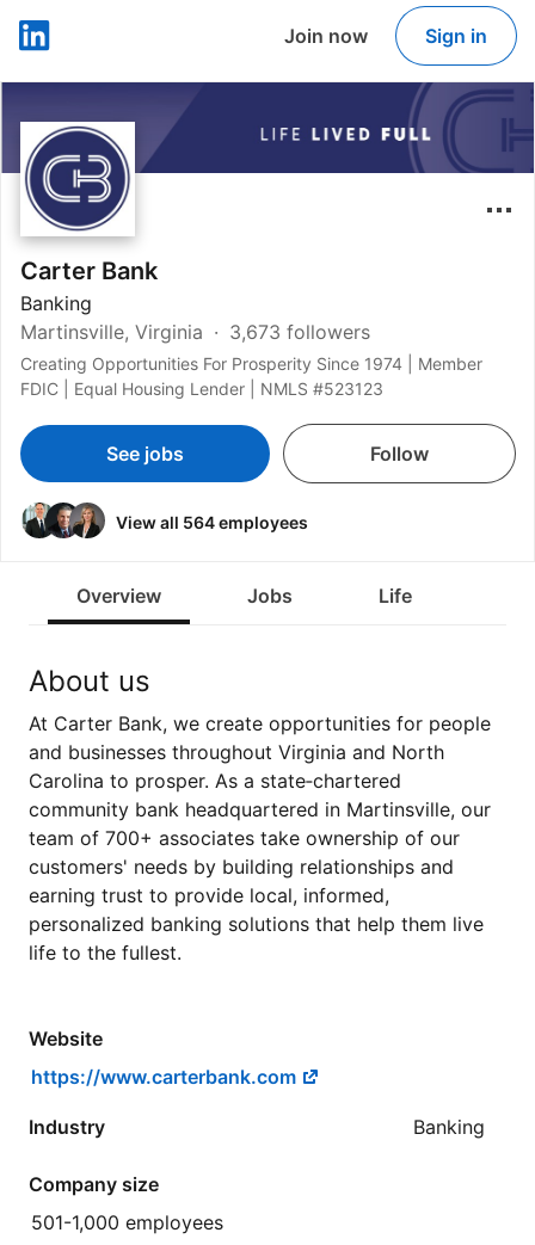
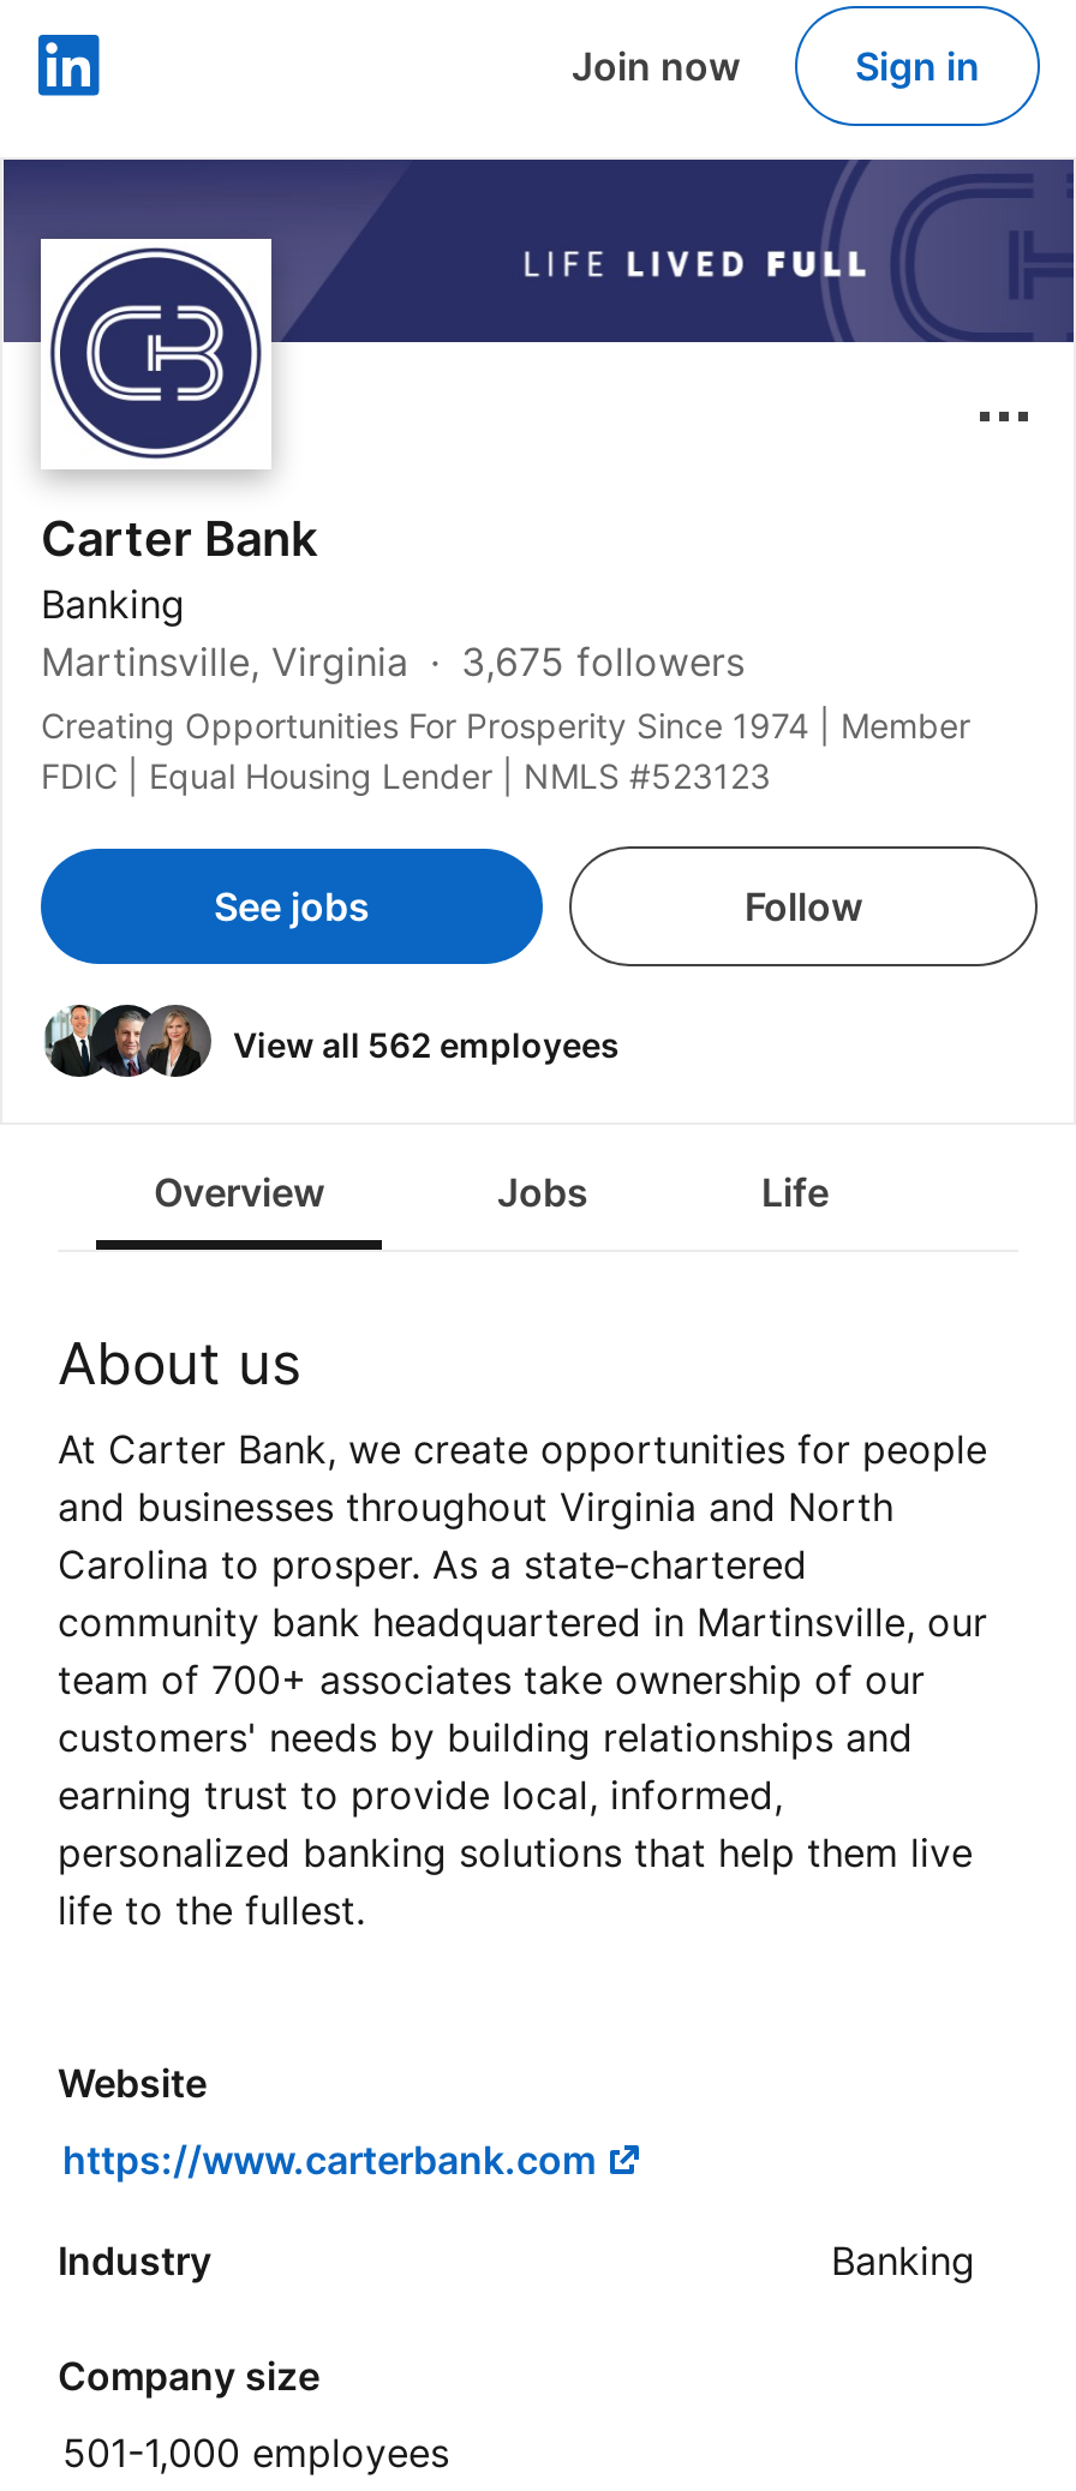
[20,320,370,344] Martinsville, Virginia 3,673 followers -> [41,637,745,685] Martinsville, Virginia 3,675 followers
[116,511,308,532] View all 564 employees -> [233,1023,620,1064] View all 562 employees

